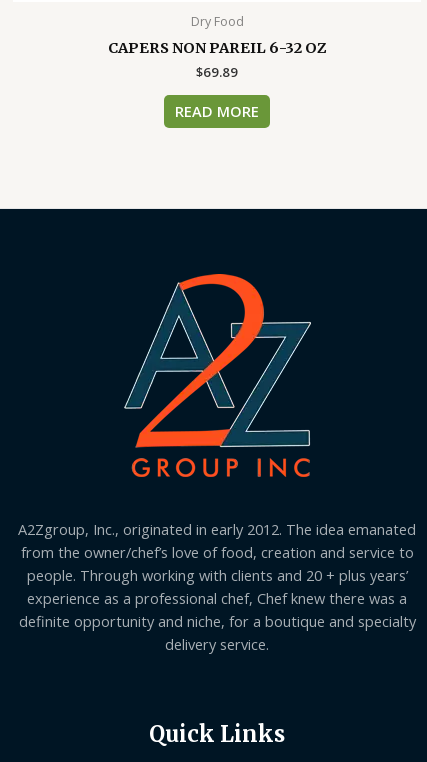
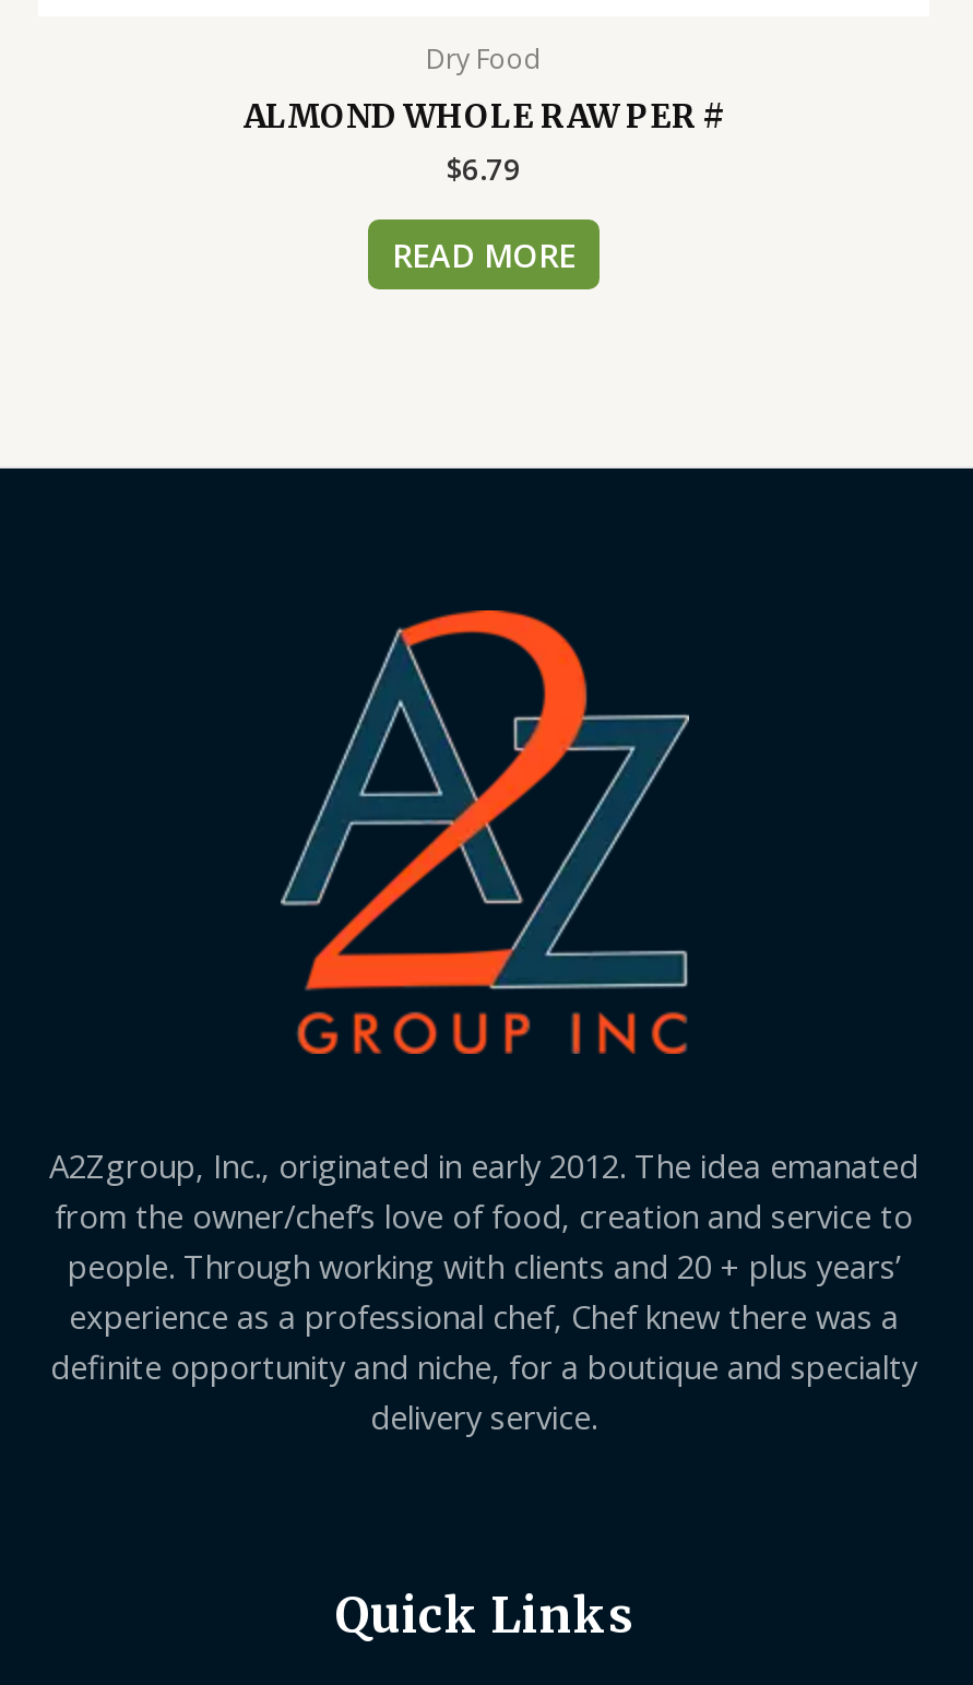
[107,39,326,81] CAPERS NON PAREIL 6-32 OZ | $69.89 -> [244,97,724,189] ALMOND WHOLE RAW PER # | $6.79

